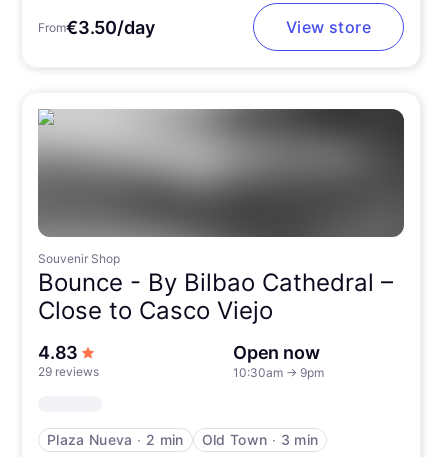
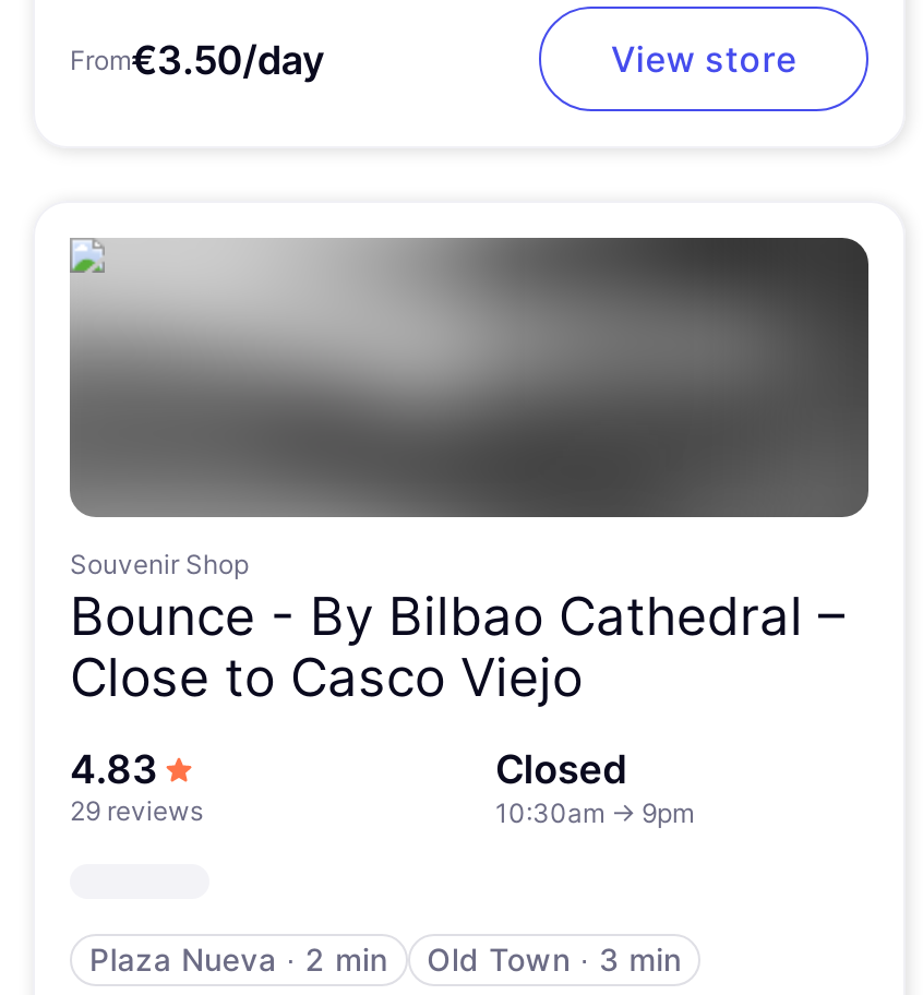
[233,342,320,363] Open now -> [495,746,626,792] Closed

